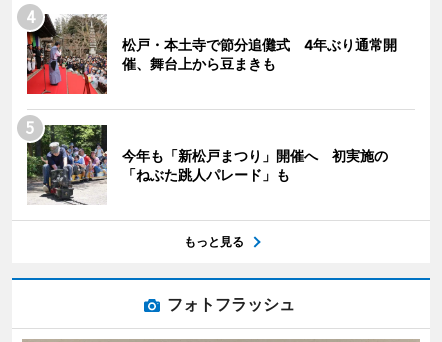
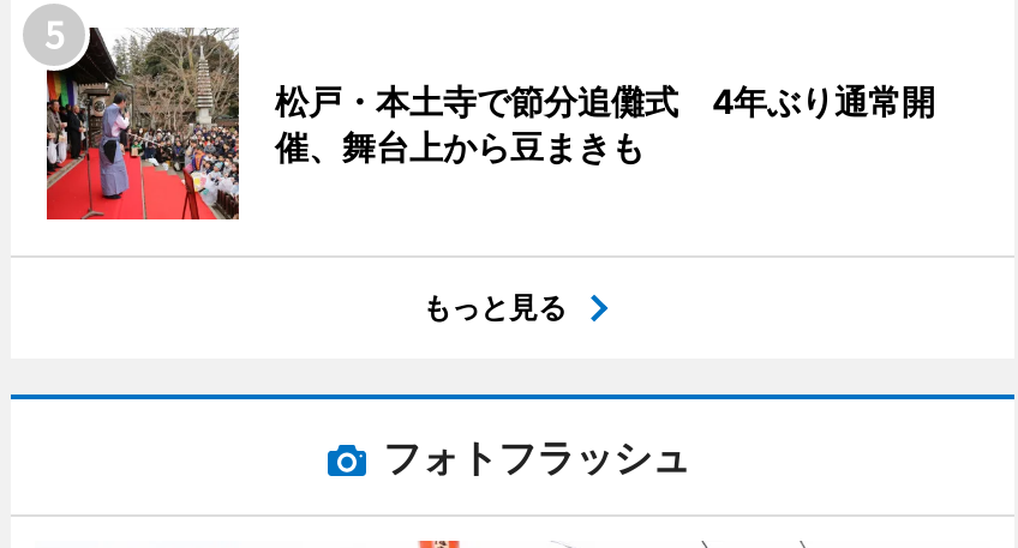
[27,124,388,205] [image] | 今年も「新松戸まつり」開催へ 初実施の | 「ねぶた跳人パレード」も -> none

